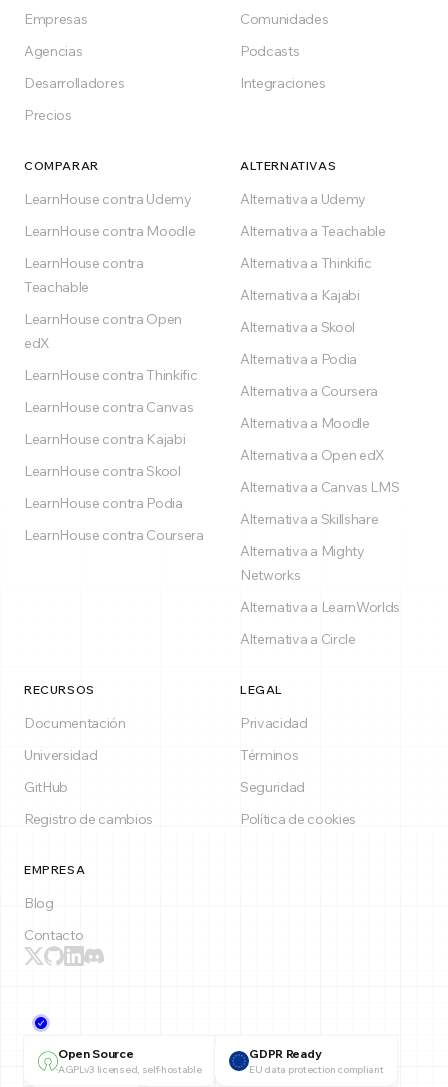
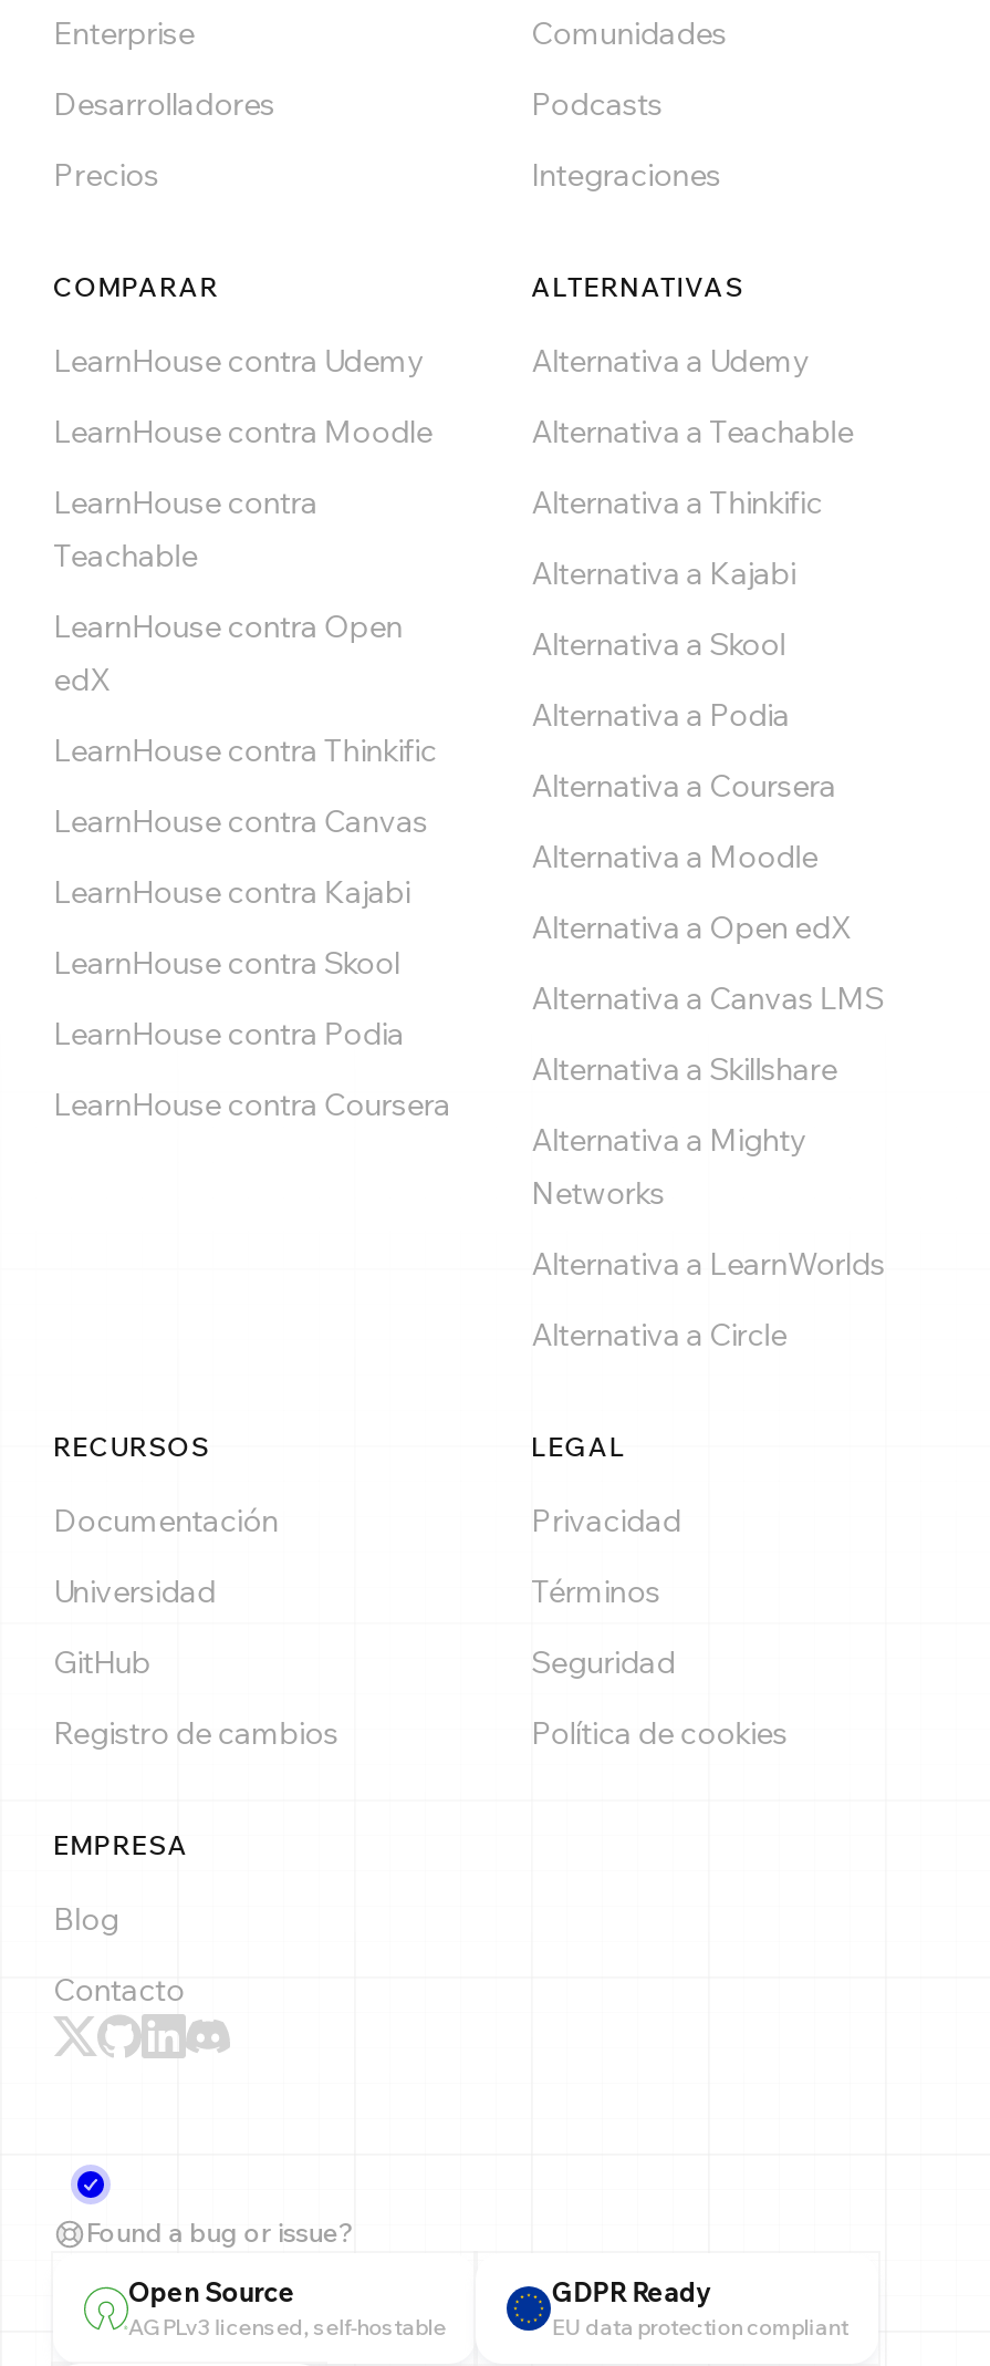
[24,10,87,60] Empresas | Agencias -> [53,13,194,53] Enterprise
moved [24,74,124,124] -> [53,84,275,195]: Desarrolladores | Precios
moved [24,158,400,944] -> [53,270,885,2010]: COMPARAR | LearnHouse contra Udemy | LearnHouse contra Moodle | ... | Blog | Contacto
none -> [86,2215,355,2249] Found a bug or issue?

